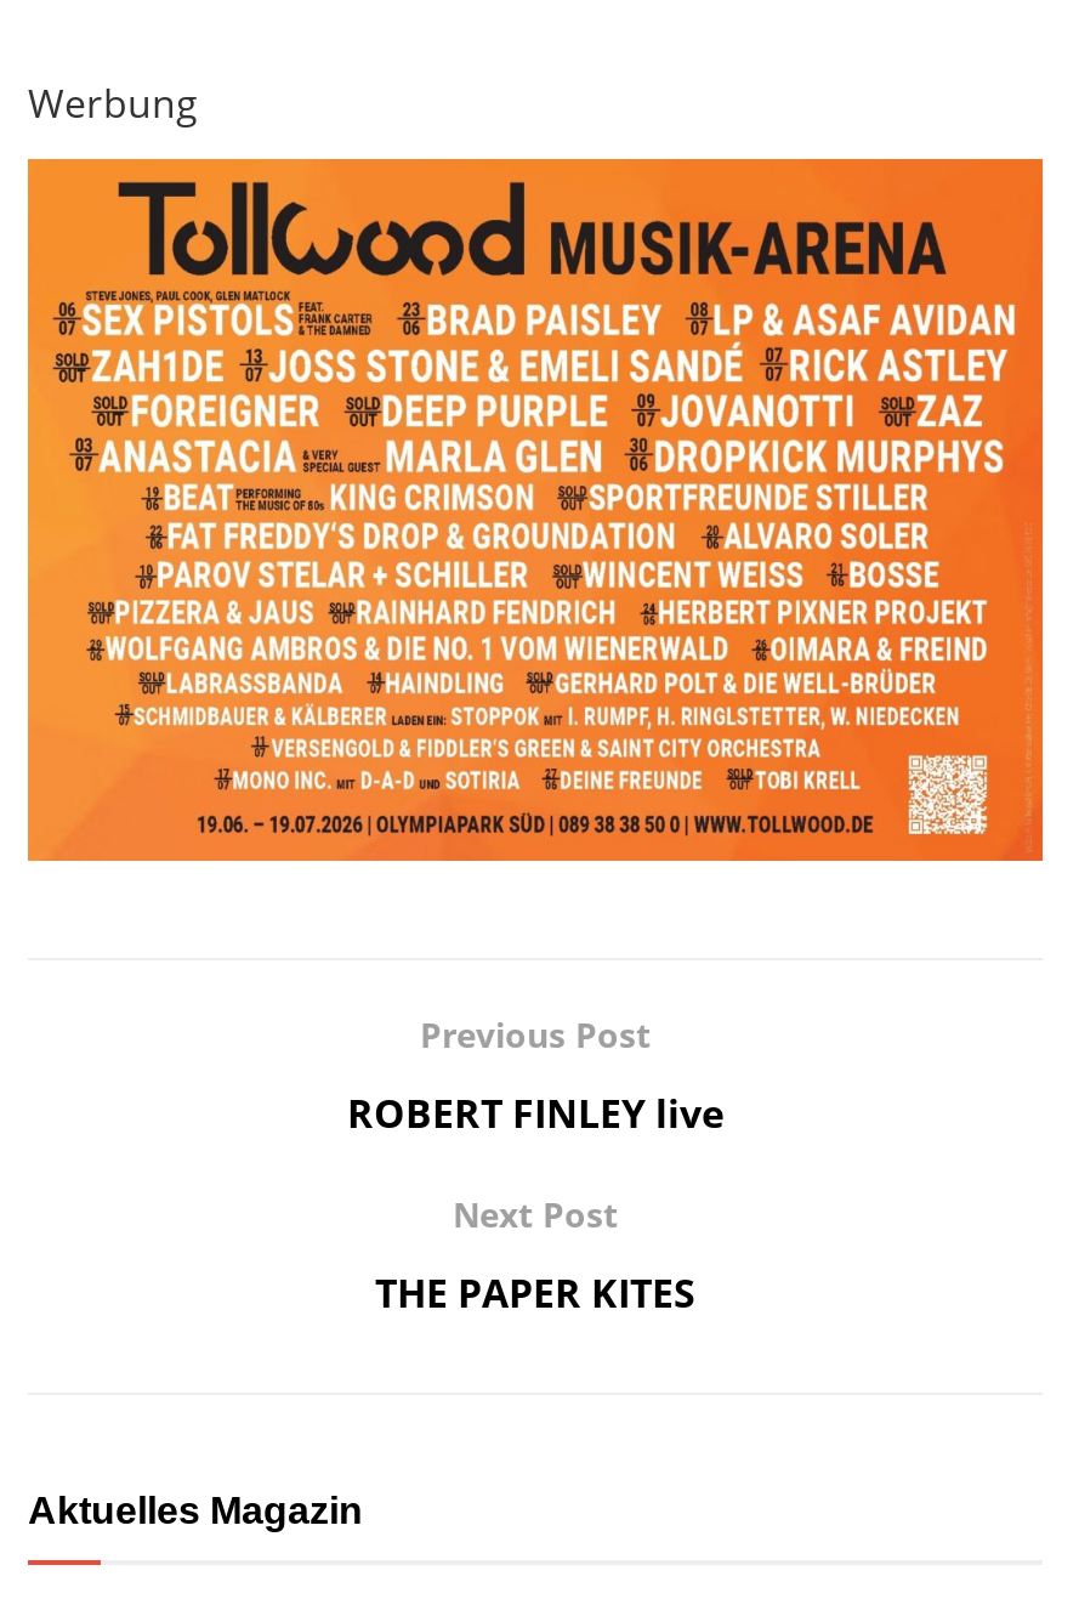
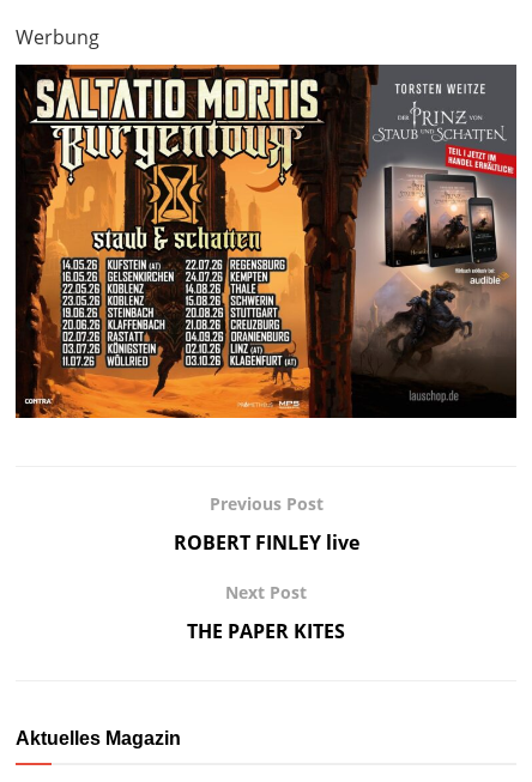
[25,155,1045,864] [image] -> [14,63,518,419] [image]

